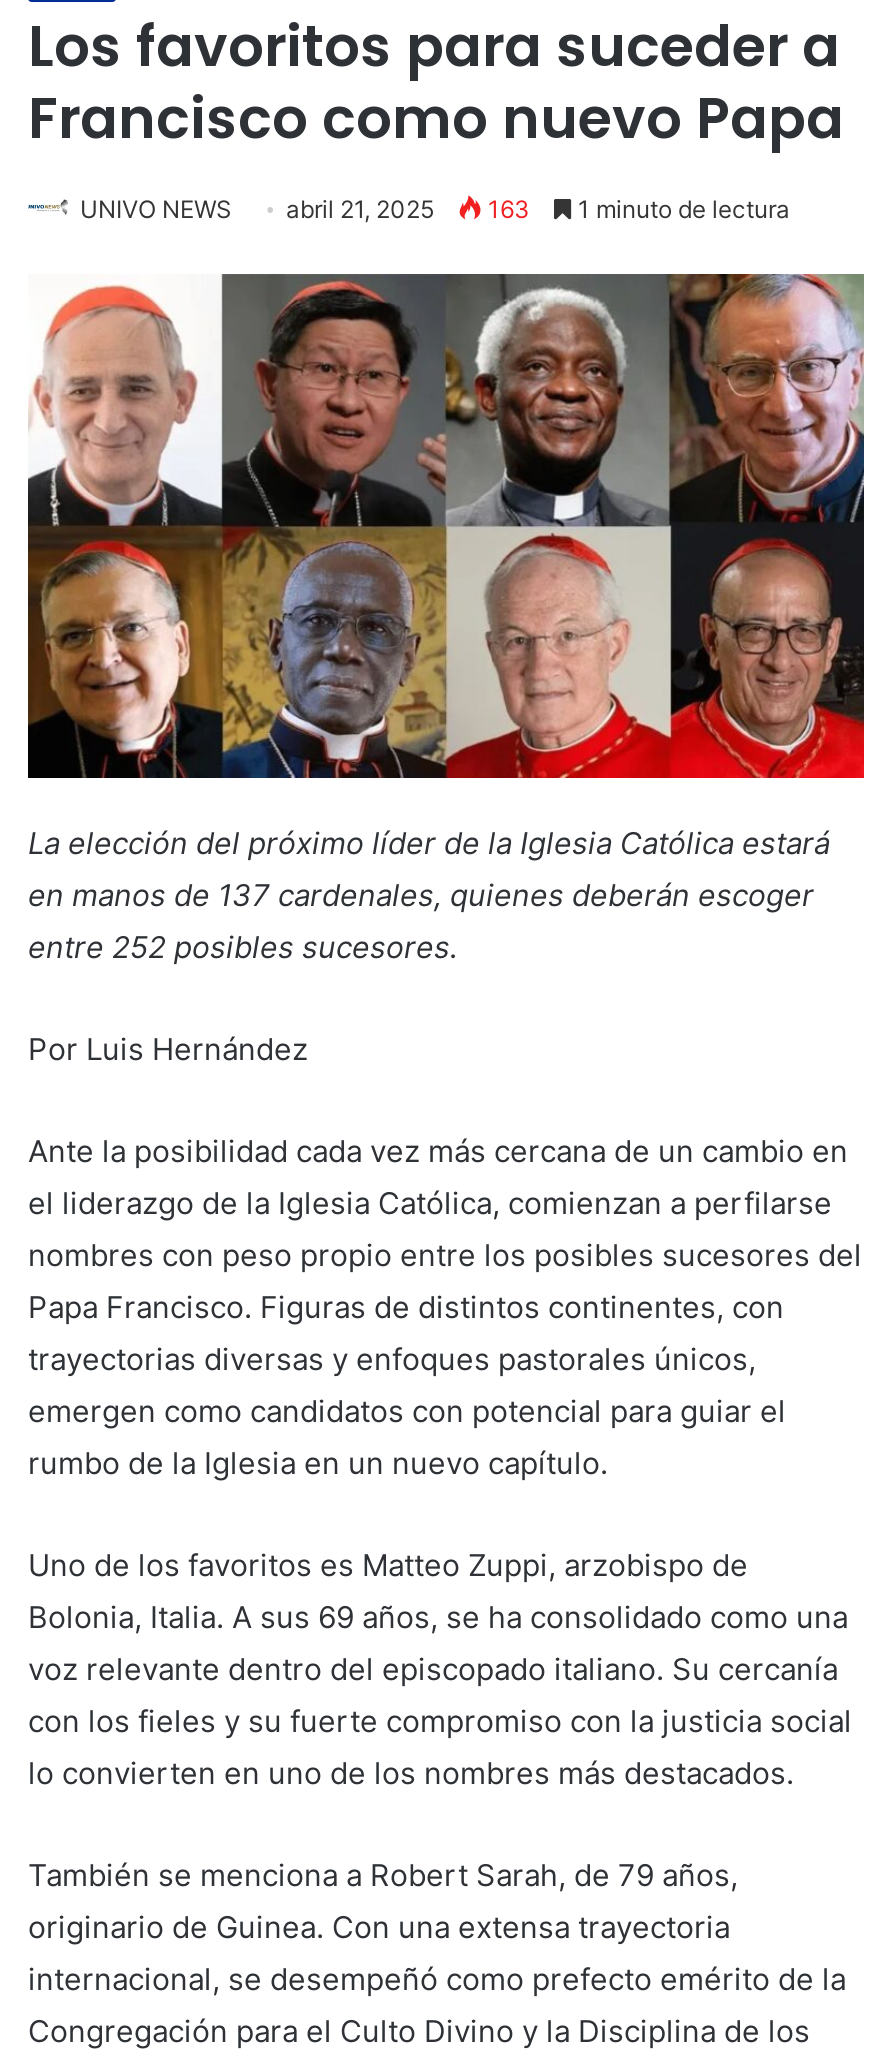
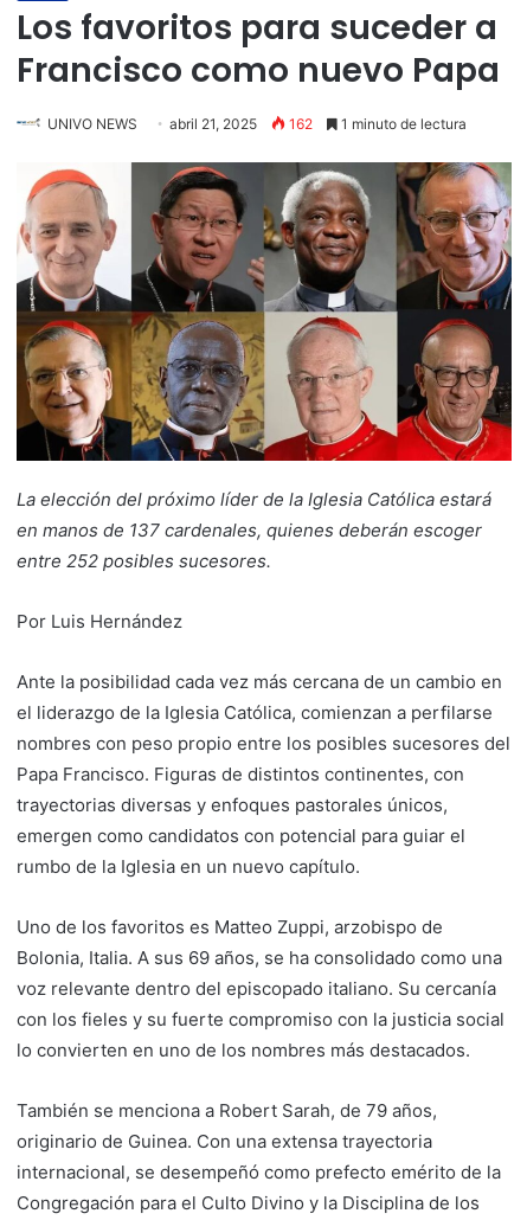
[80,194,790,224] UNIVO NEWS abril 21, 2025 163 1 minuto de lectura -> [47,115,467,133] UNIVO NEWS abril 21, 2025 162 1 minuto de lectura

